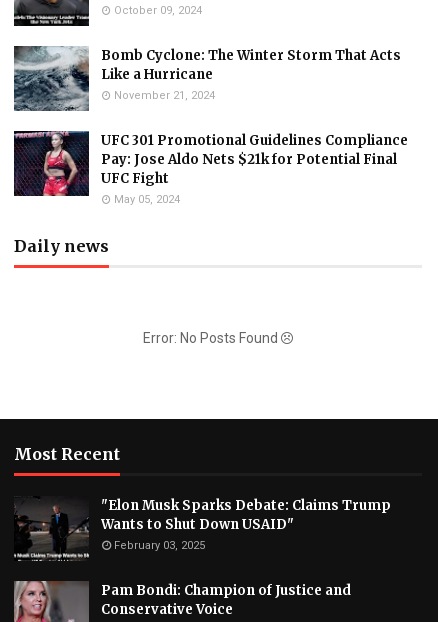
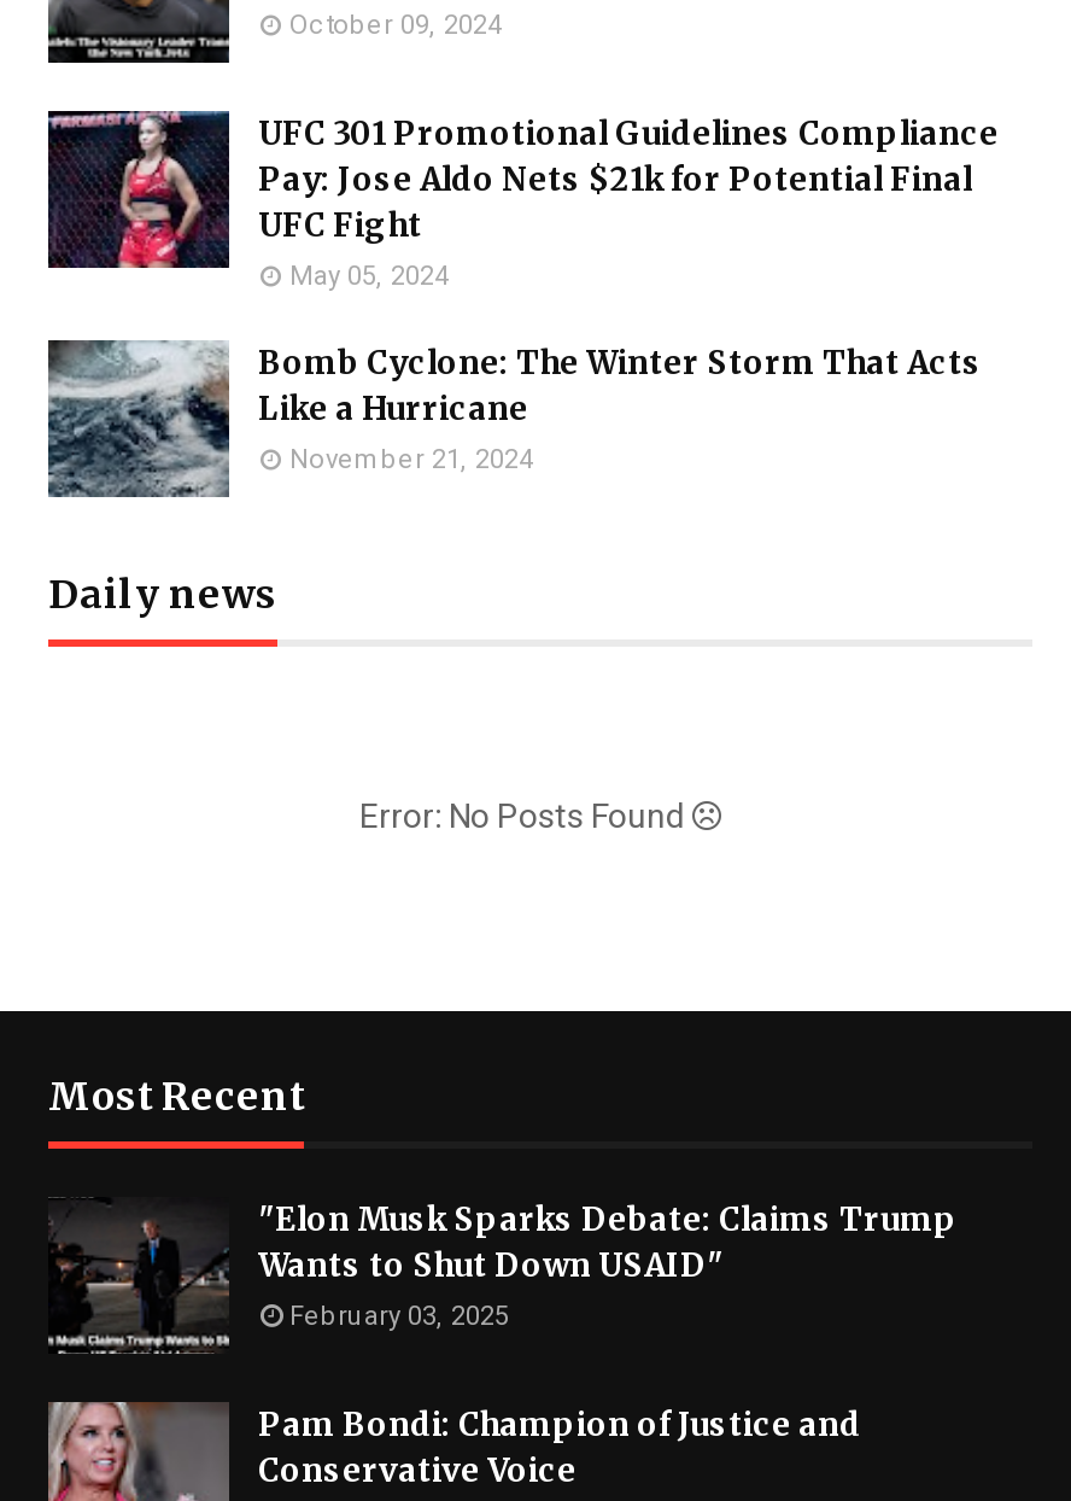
moved [14,46,401,112] -> [46,338,982,500]: [image] | Bomb Cyclone: The Winter Storm That Acts | Like a Hurricane | November 21, 2024
moved [13,129,408,206] -> [46,106,999,292]: [image] | UFC 301 Promotional Guidelines Compliance | Pay: Jose Aldo Nets $21k for Potential Final | UFC Fight | May 05, 2024

